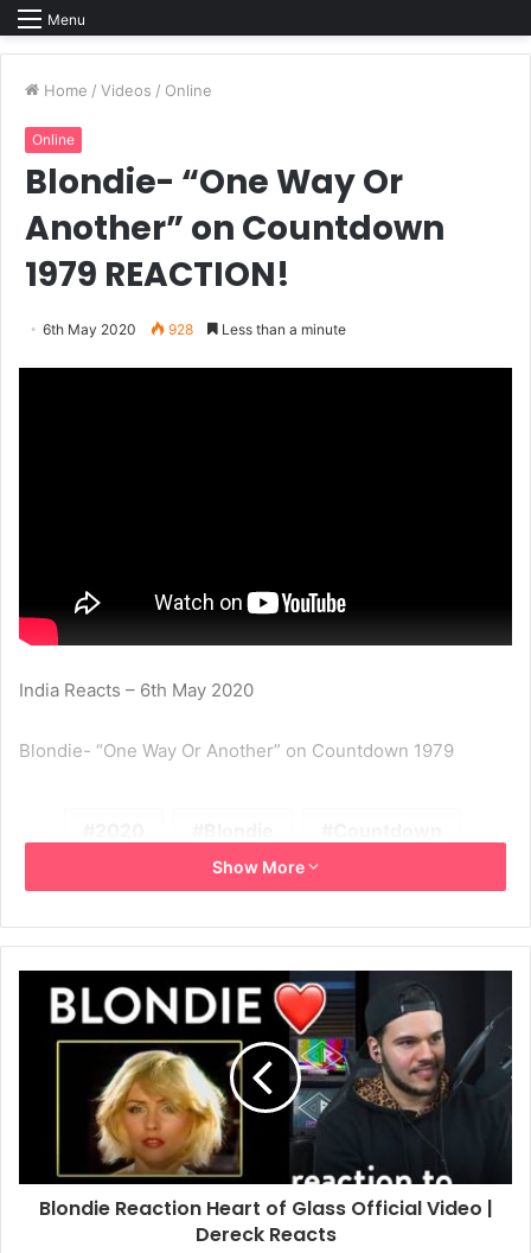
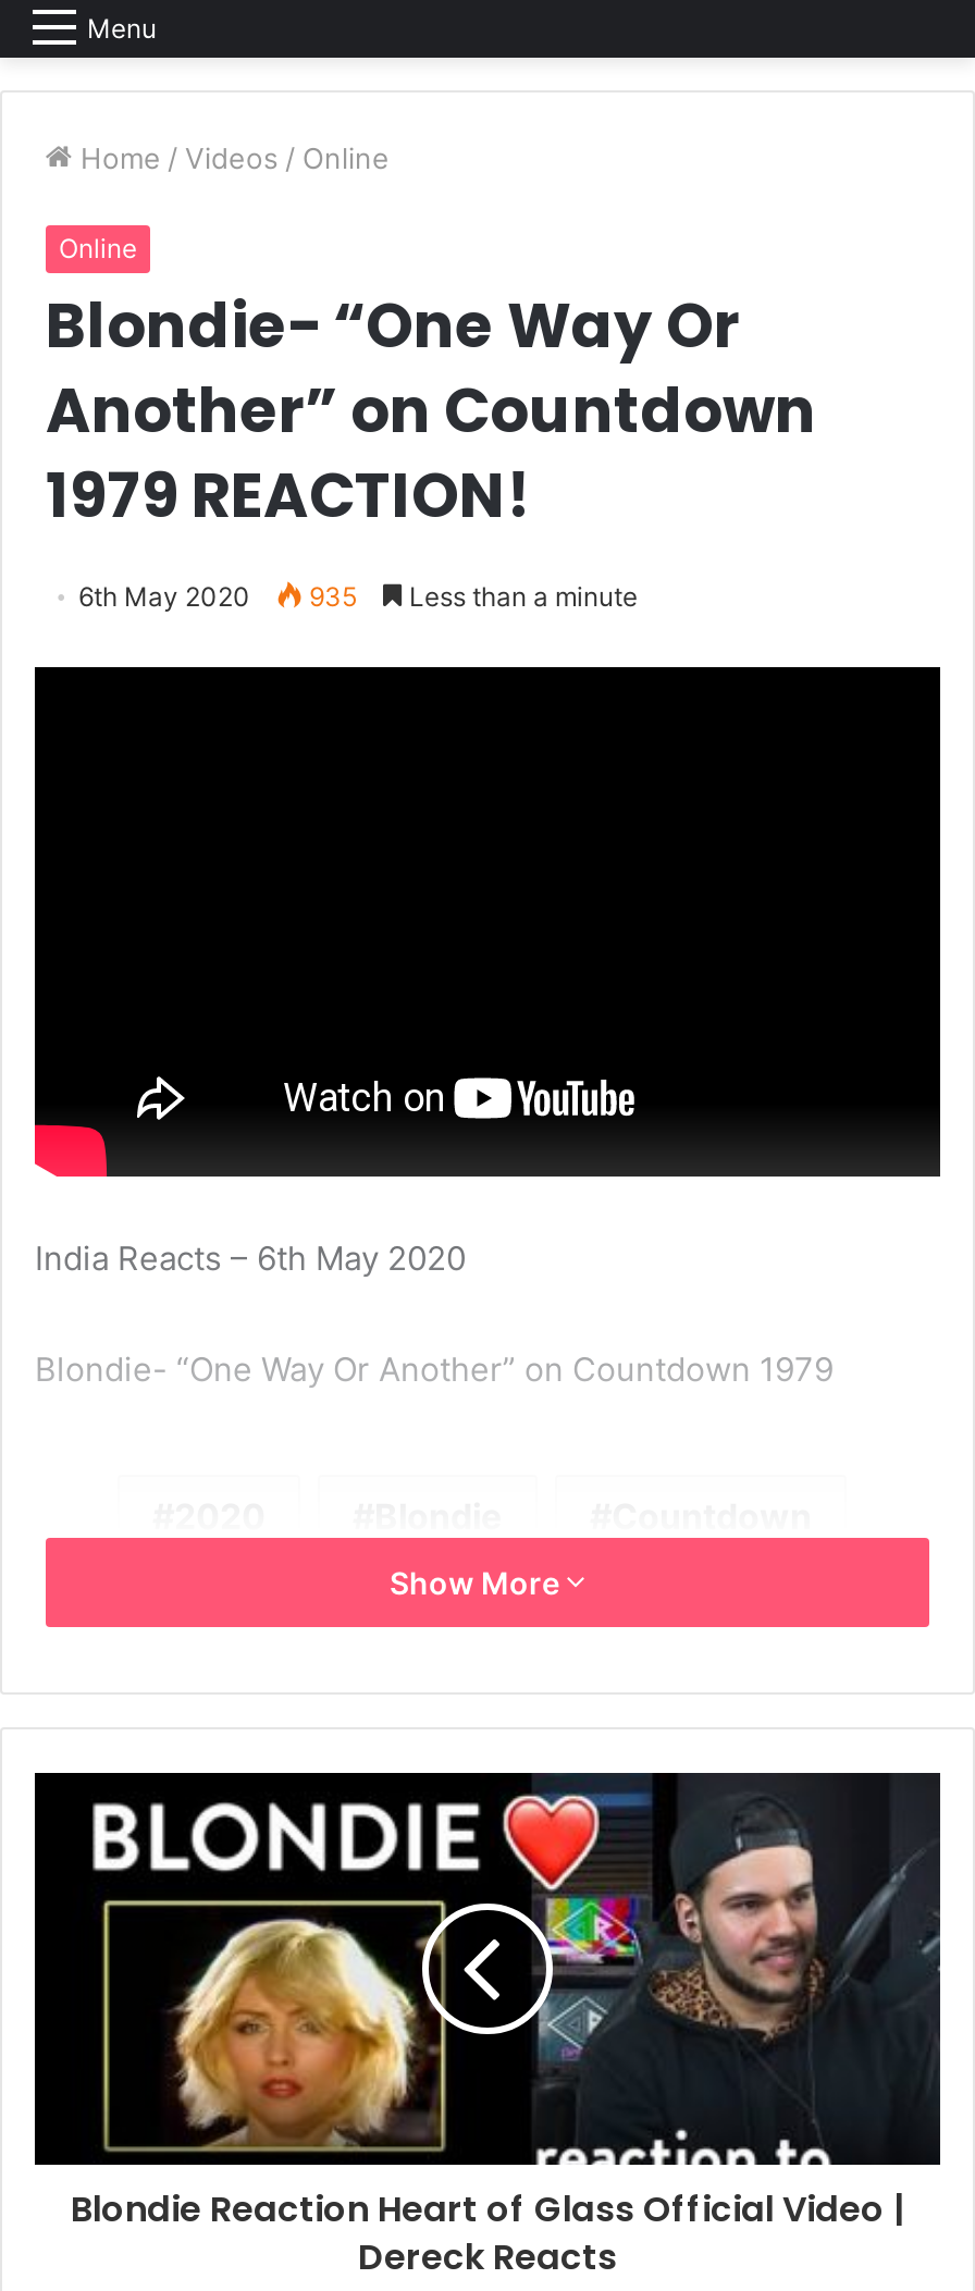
[43,320,346,338] 6th May 2020 928 Less than a minute -> [78,580,638,613] 6th May 2020 935 Less than a minute

